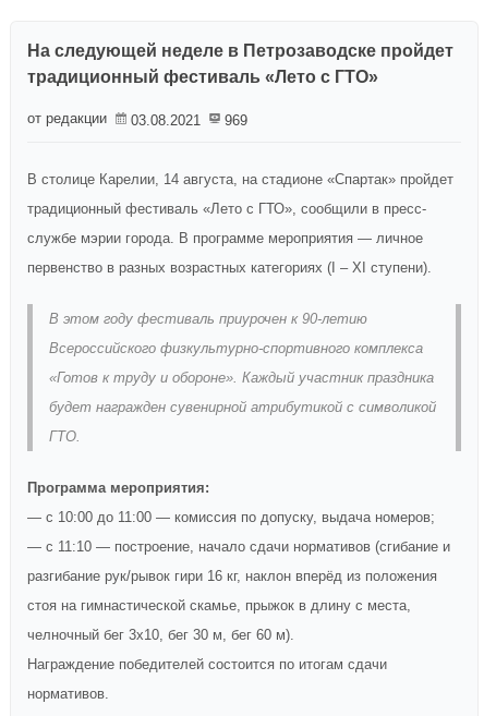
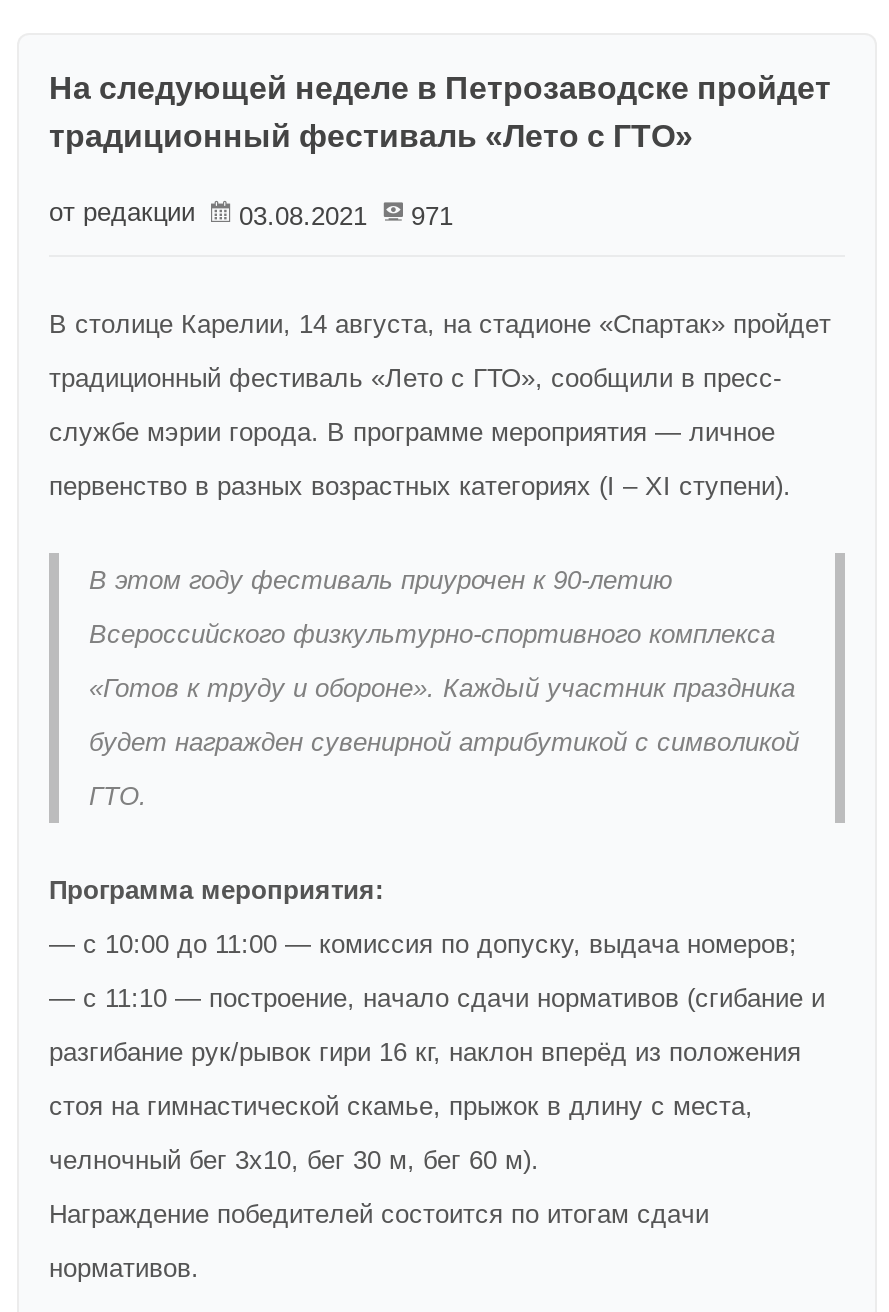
[27,110,247,129] от редакции 03.08.2021 969 -> [49,197,453,231] от редакции 03.08.2021 971

